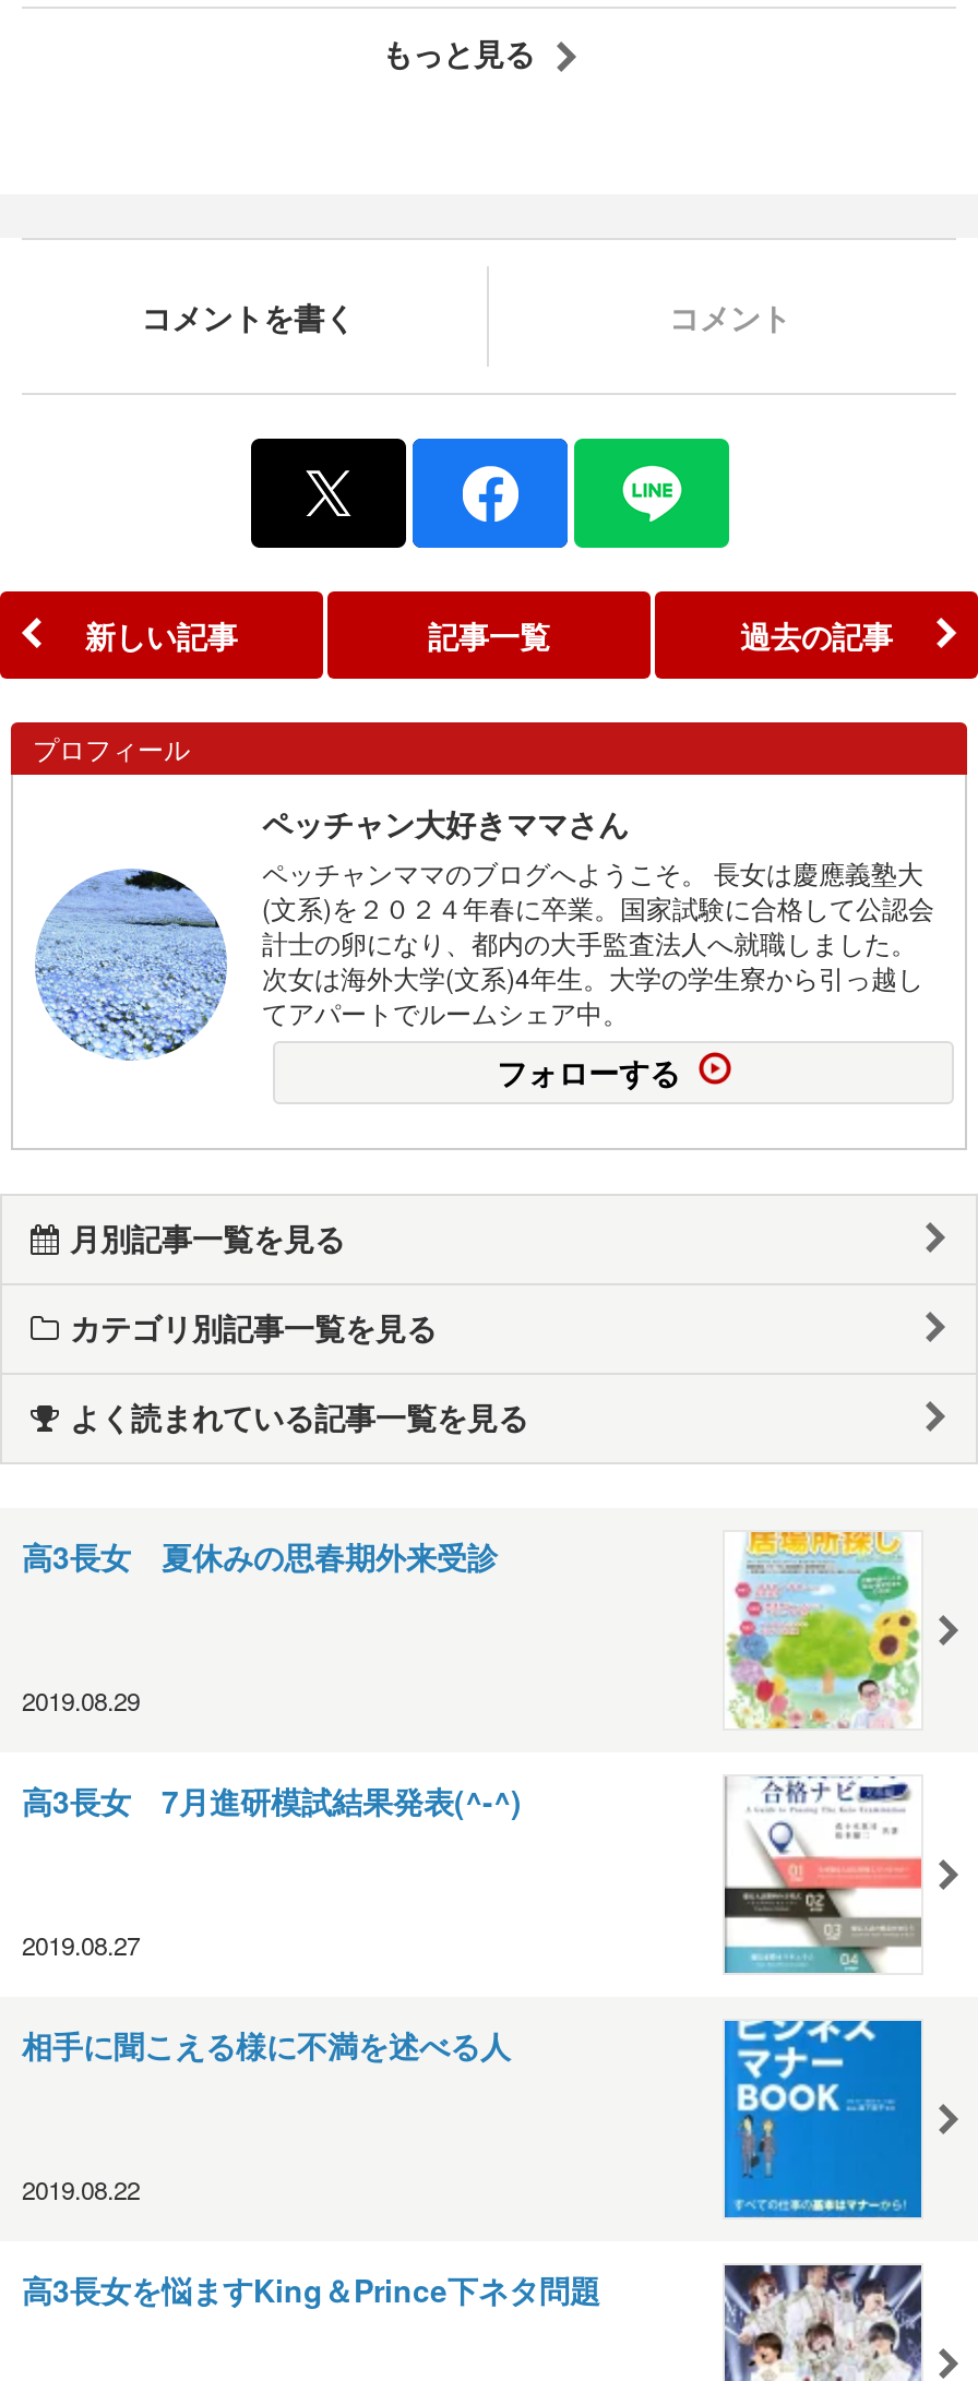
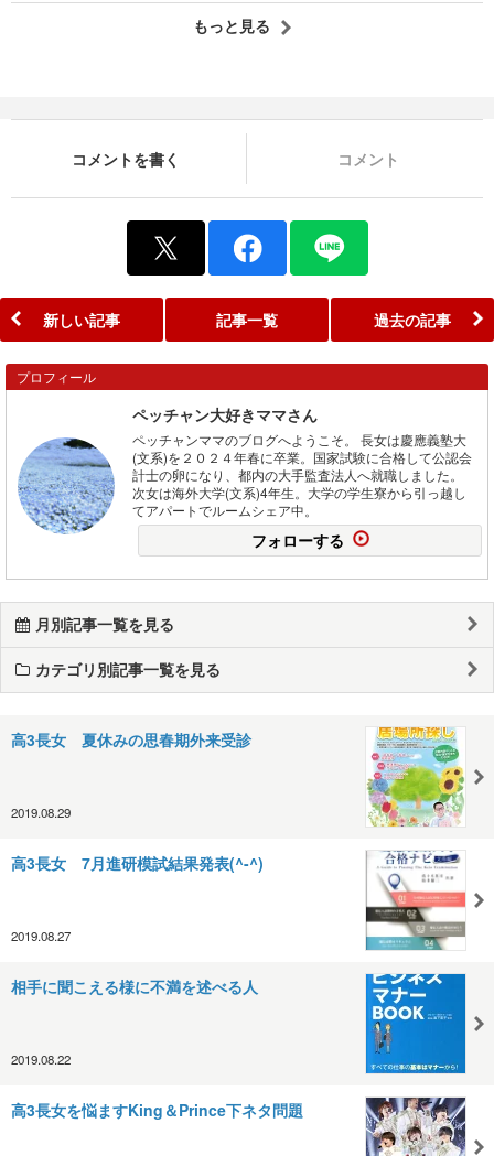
[70,1394,528,1438] よく読まれている記事一覧を見る -> none

